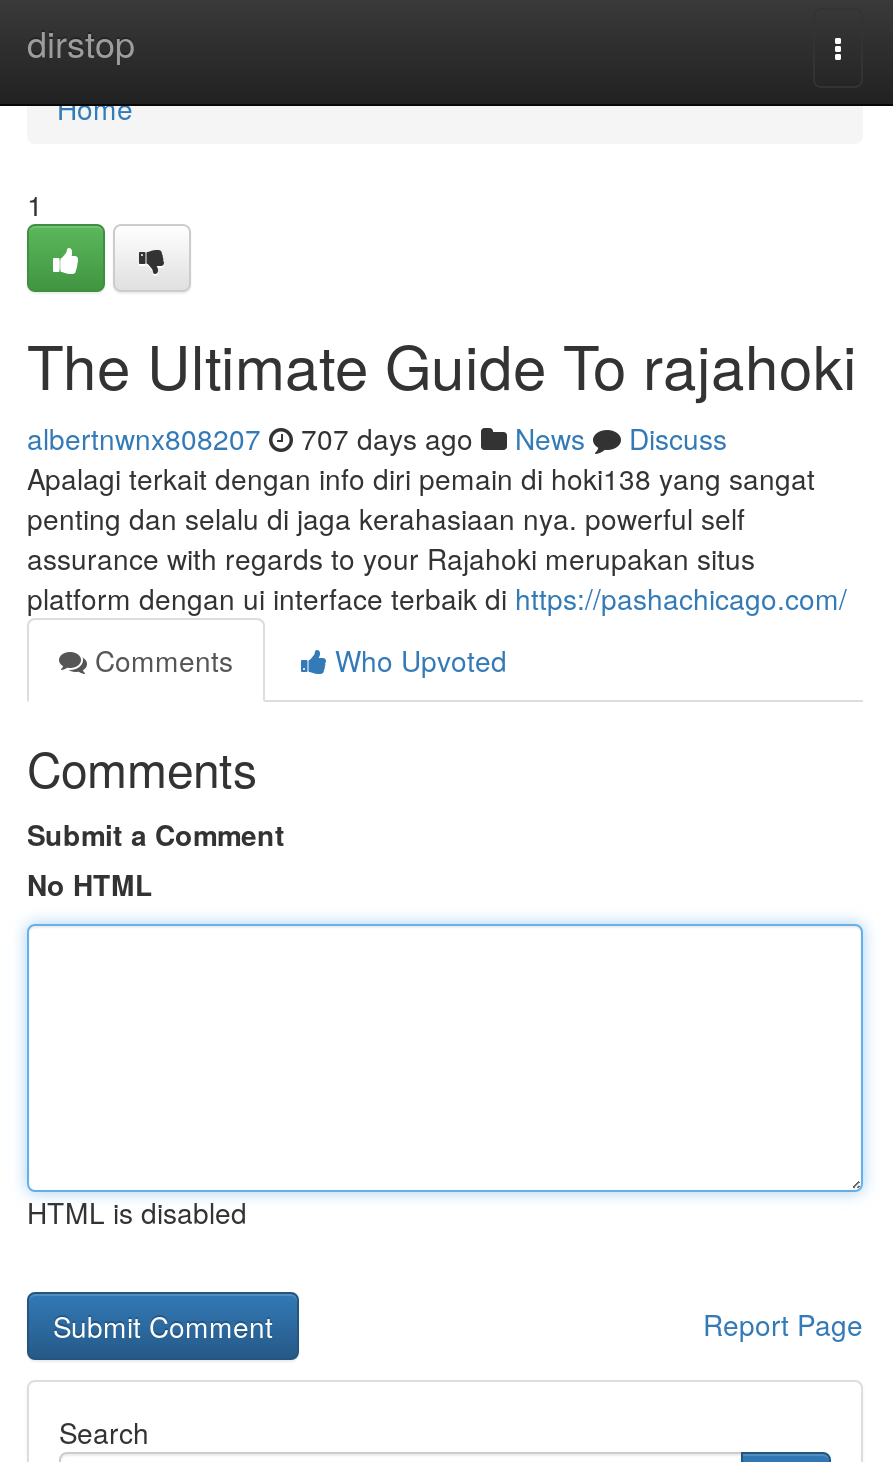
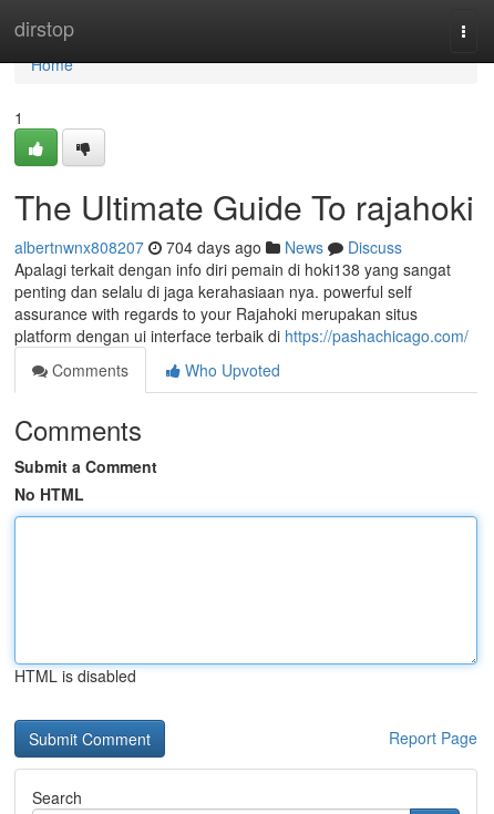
[27,418,727,458] albertnwnx808207 707 days ago News Discuss -> [14,236,402,258] albertnwnx808207 704 days ago News Discuss

